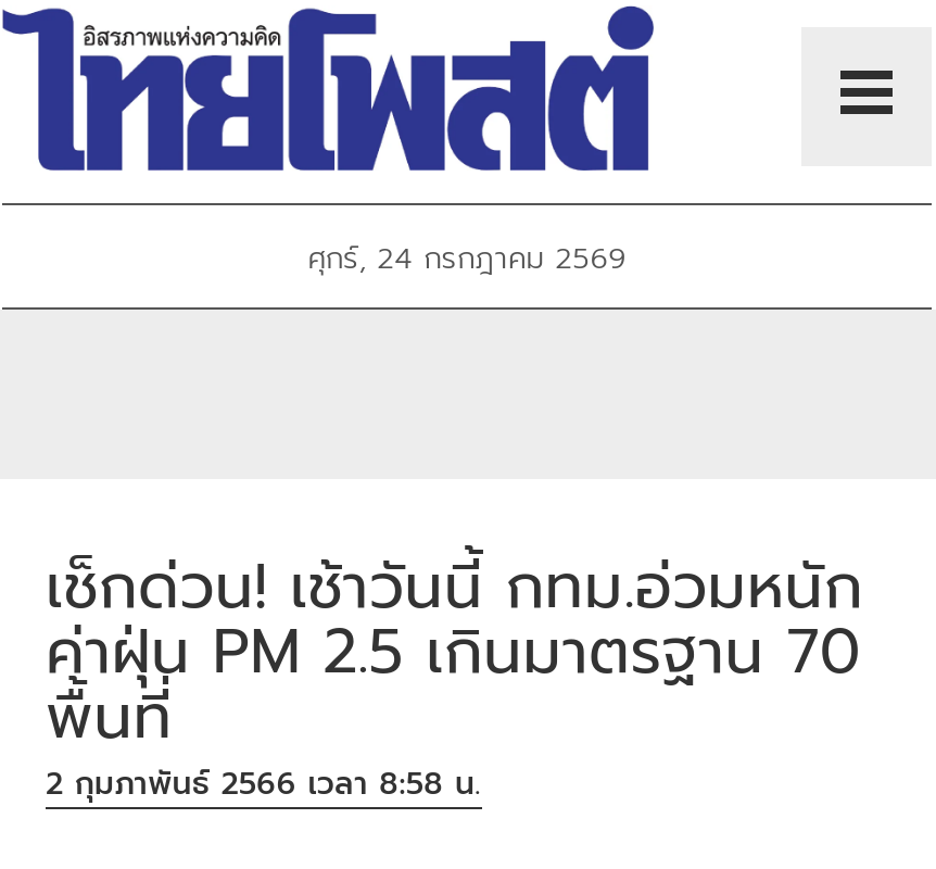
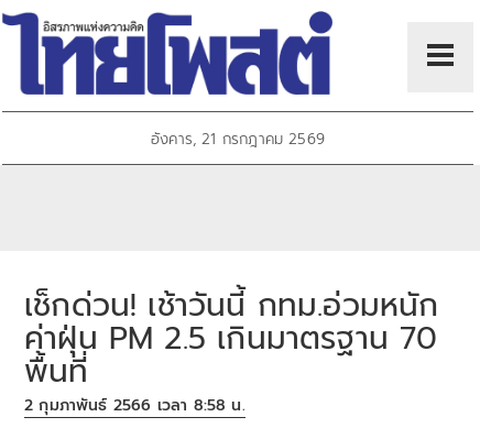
[308,237,626,282] ศุกร์, 24 กรกฎาคม 2569 -> [151,128,325,151] อังคาร, 21 กรกฎาคม 2569

